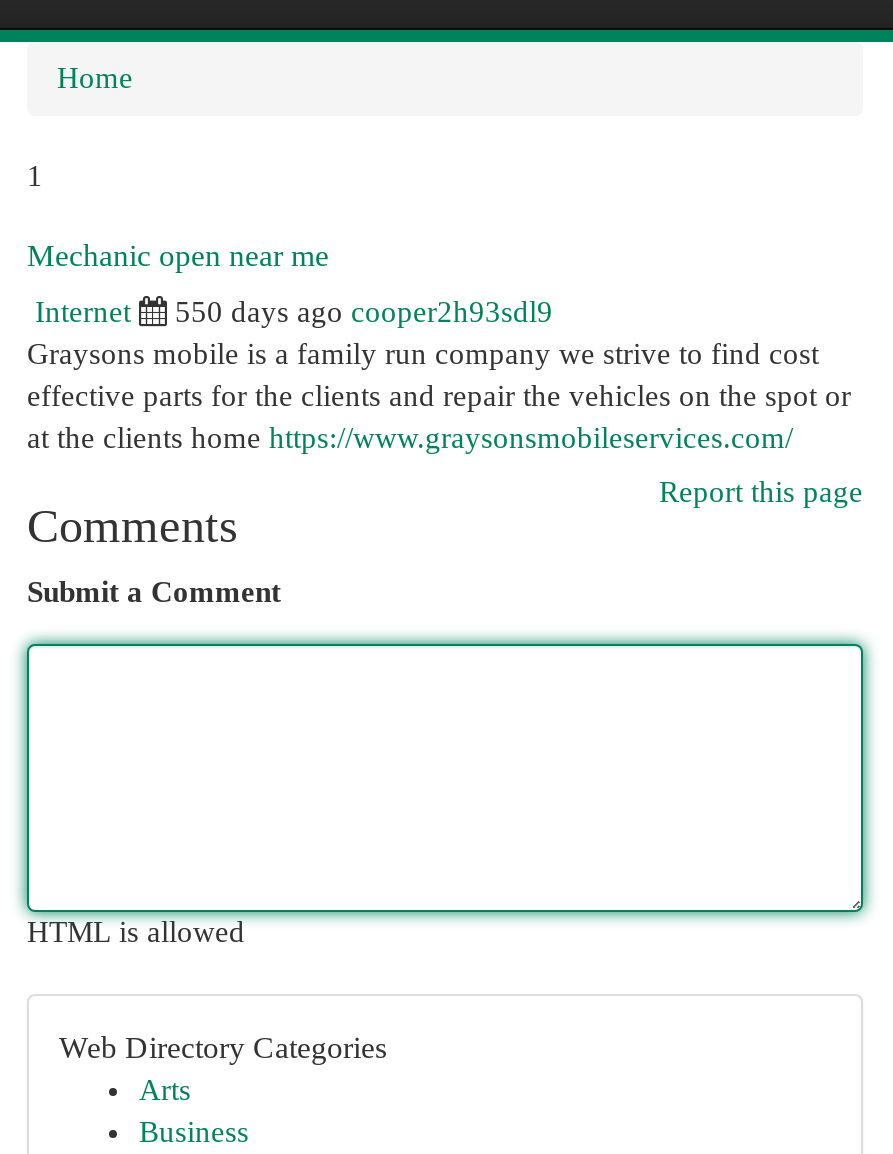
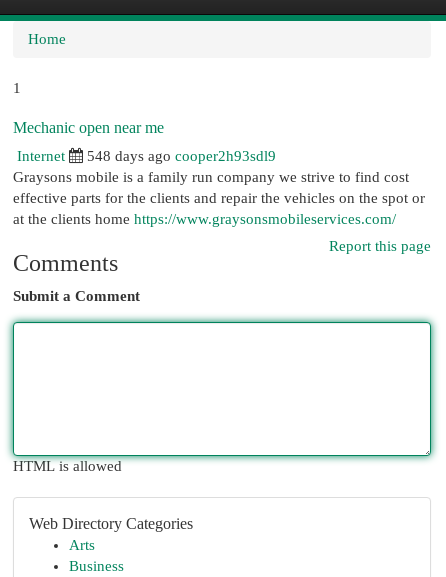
[175,296,553,328] 550 days ago cooper2h93sdl9 -> [87,148,276,164] 548 days ago cooper2h93sdl9

